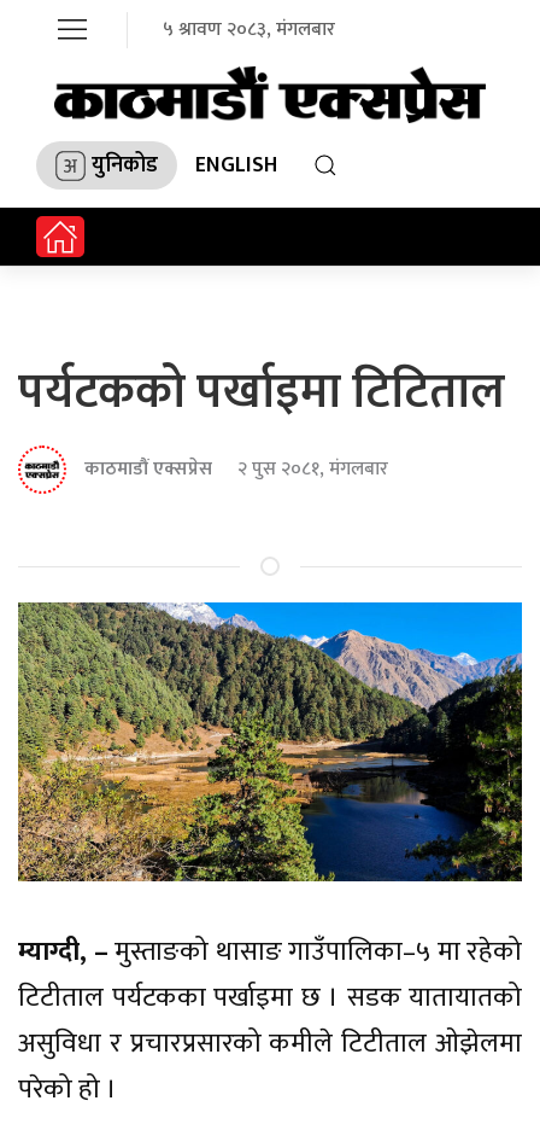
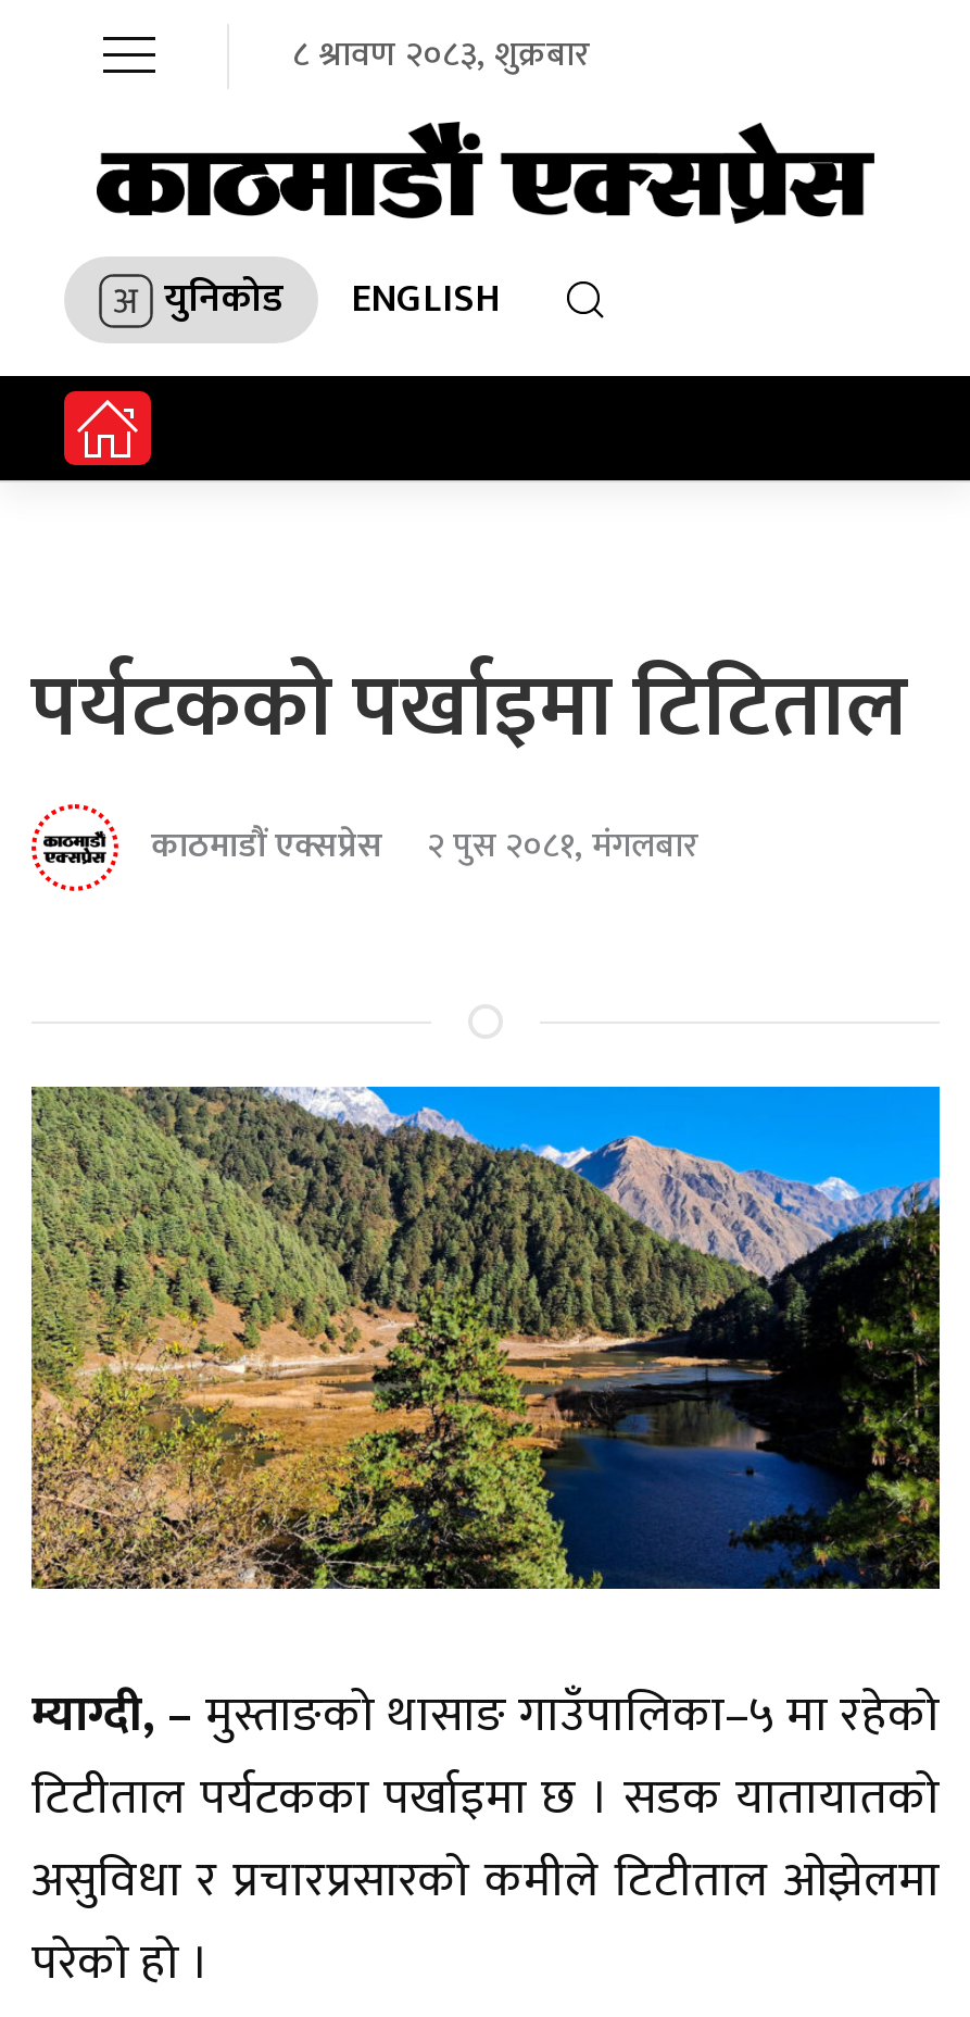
[163,13,335,46] ५ श्रावण २०८३, मंगलबार -> [292,26,590,85] ८ श्रावण २०८३, शुक्रबार

